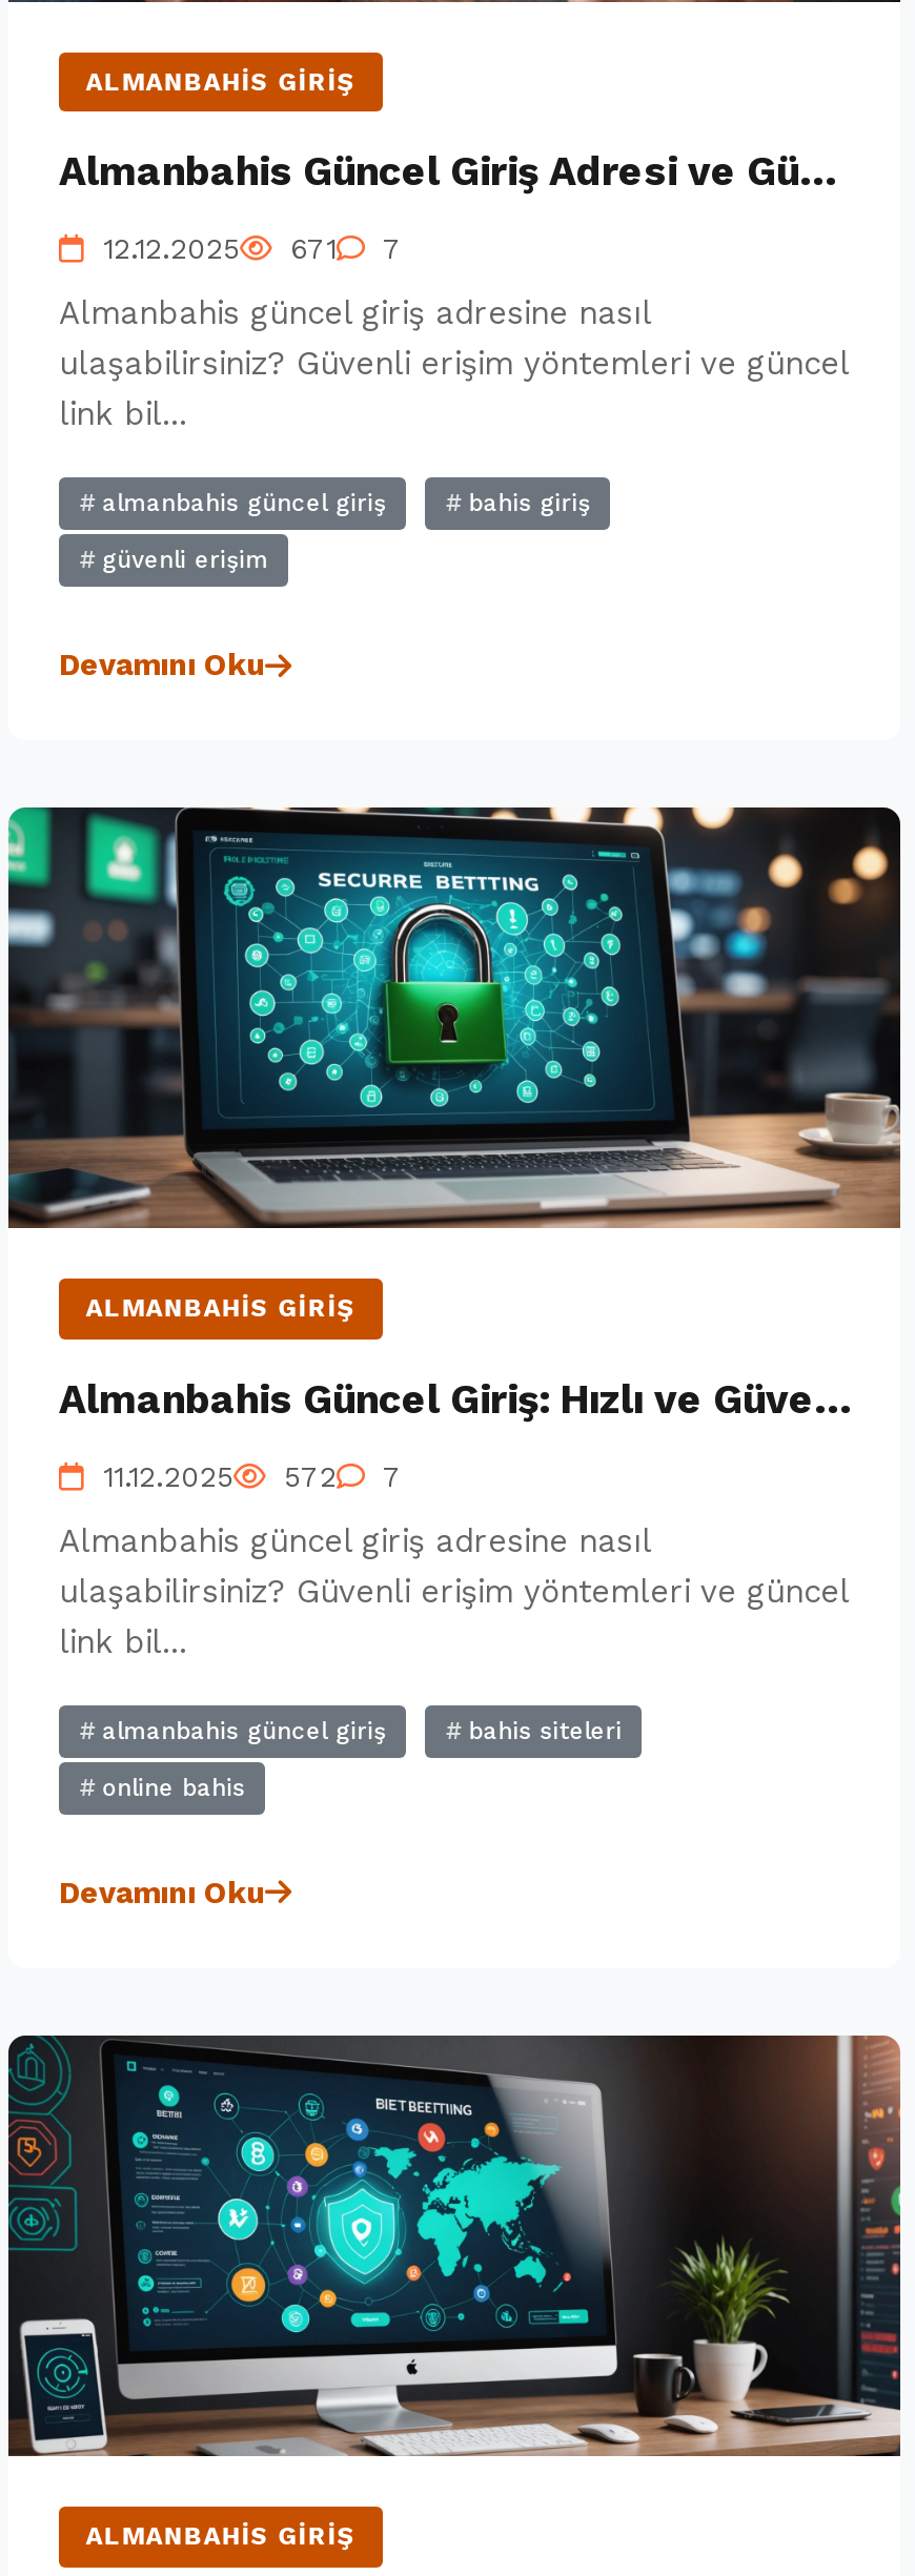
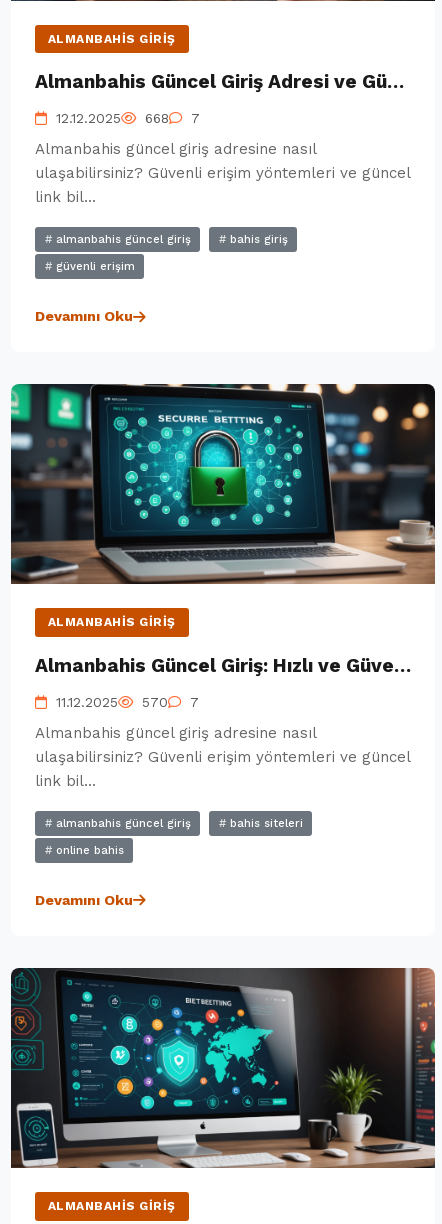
[93,232,402,265] 12.12.2025 671 7 -> [51,110,200,126] 12.12.2025 668 7
[93,1459,402,1493] 11.12.2025 572 7 -> [51,694,199,710] 11.12.2025 570 7

